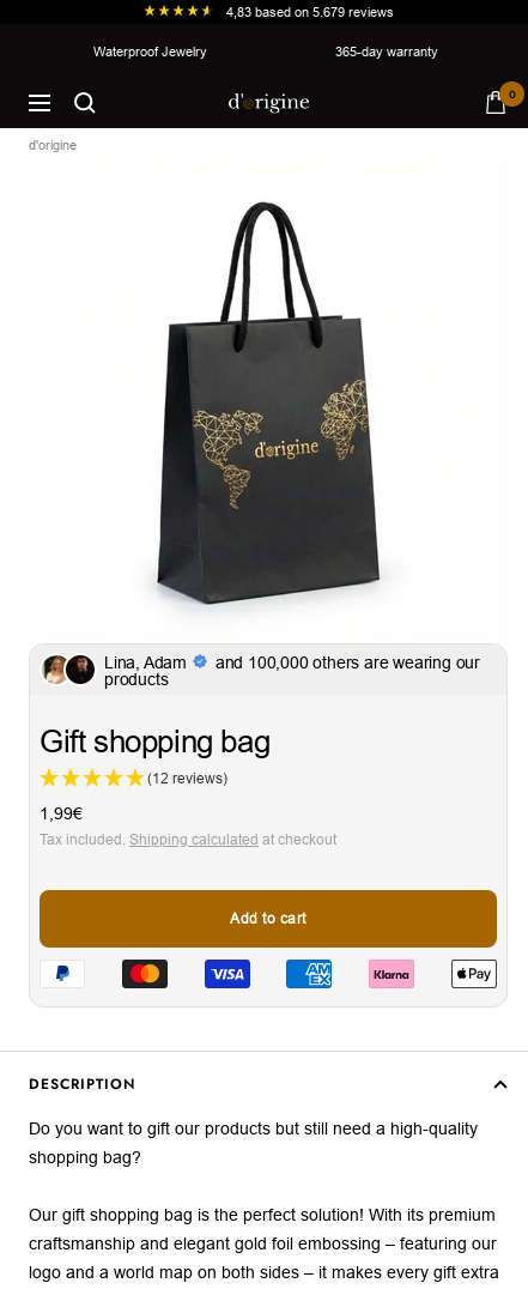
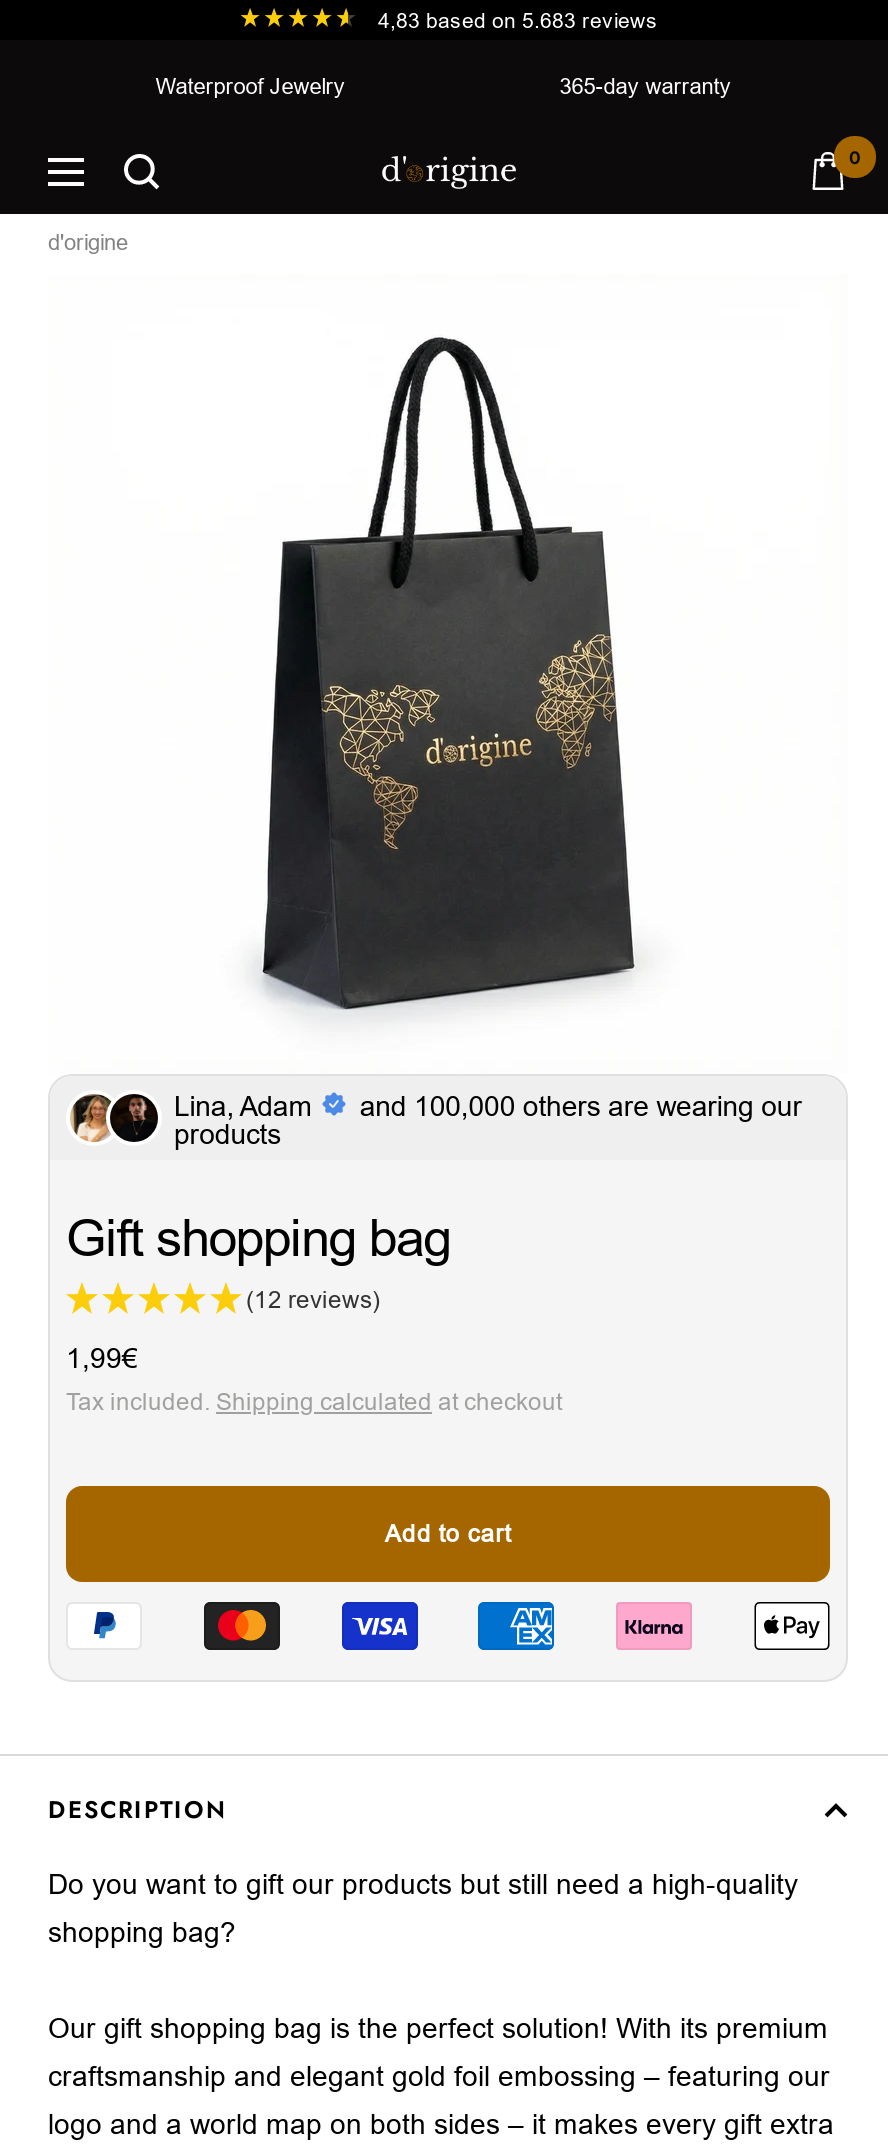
[226,5,394,19] 4,83 based on 5.679 reviews -> [378,8,658,32] 4,83 based on 5.683 reviews

